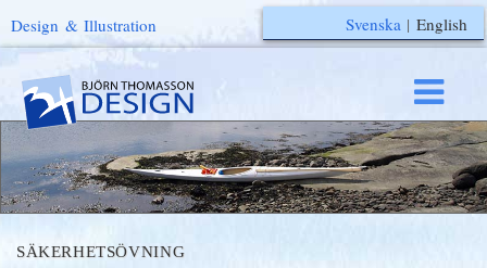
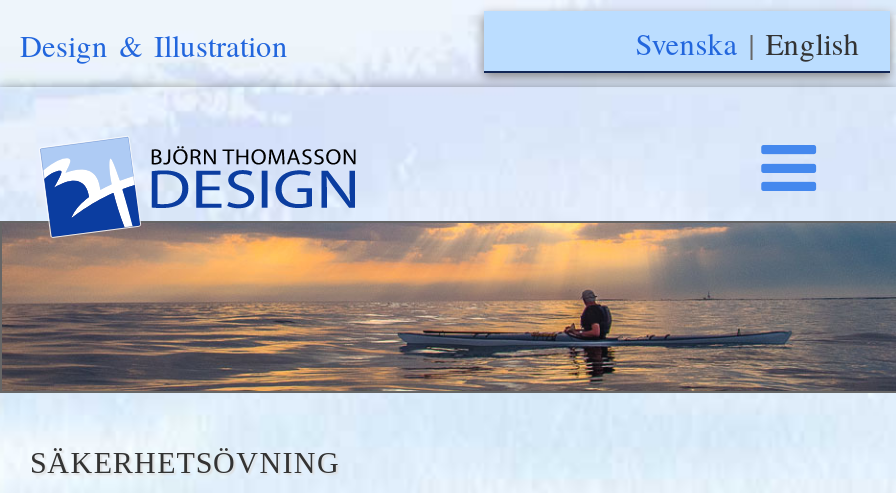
[3,120,484,214] [image] -> [6,221,890,393] [image]

